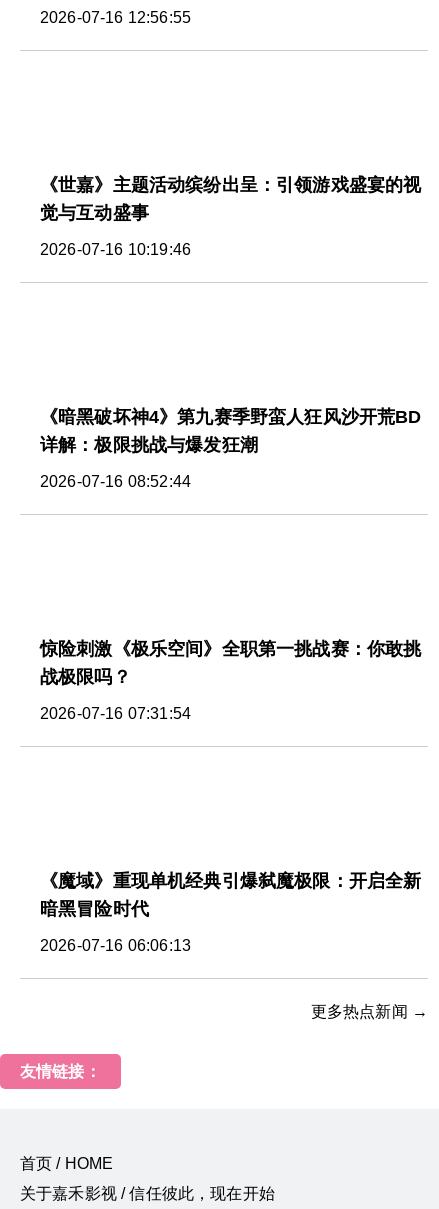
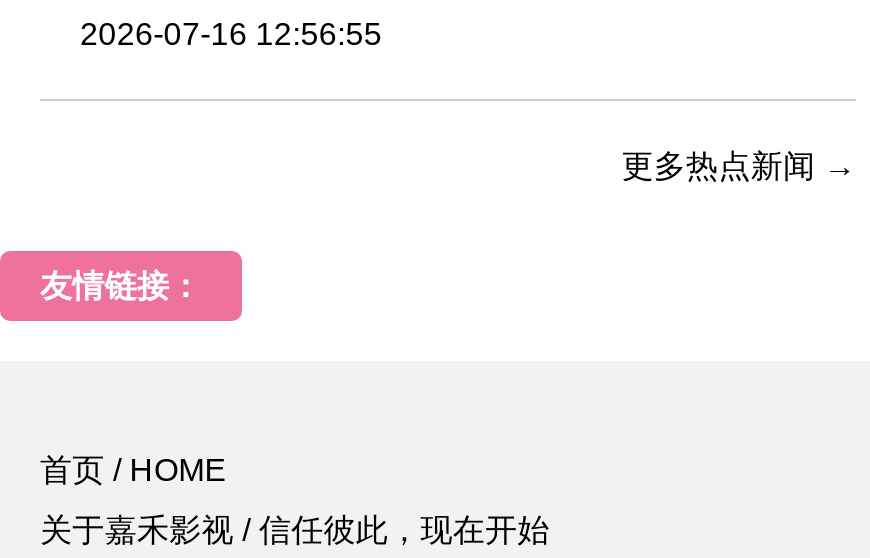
[40,175,421,258] 《世嘉》主题活动缤纷出呈：引领游戏盛宴的视 | 觉与互动盛事 | 2026-07-16 10:19:46 -> none
[40,407,421,490] 《暗黑破坏神4》第九赛季野蛮人狂风沙开荒BD | 详解：极限挑战与爆发狂潮 | 2026-07-16 08:52:44 -> none
[40,639,421,722] 惊险刺激《极乐空间》全职第一挑战赛：你敢挑 | 战极限吗？ | 2026-07-16 07:31:54 -> none
[40,871,421,954] 《魔域》重现单机经典引爆弑魔极限：开启全新 | 暗黑冒险时代 | 2026-07-16 06:06:13 -> none

